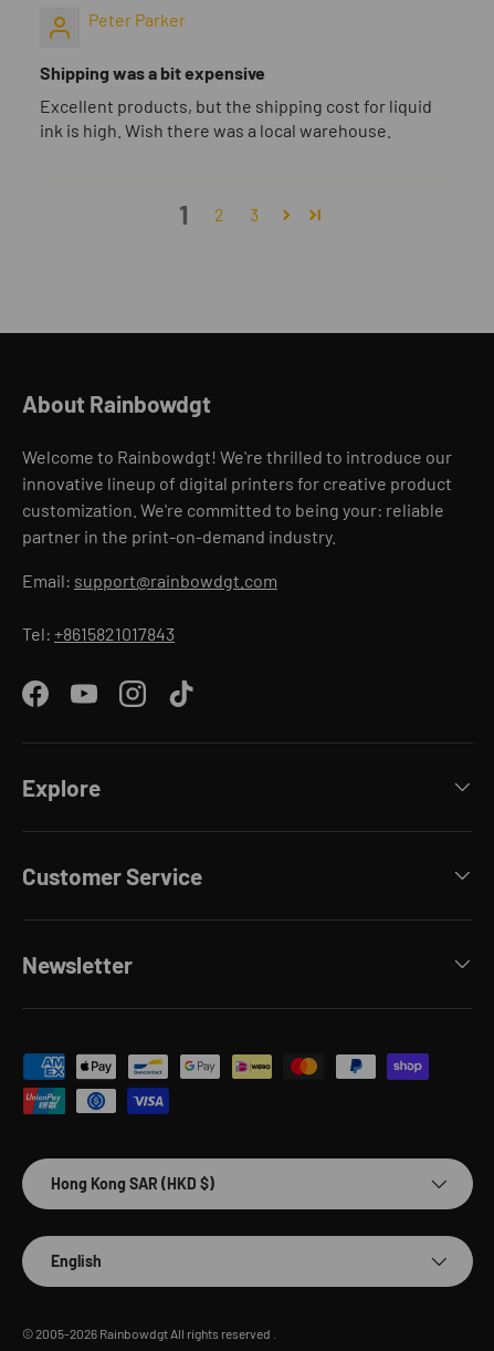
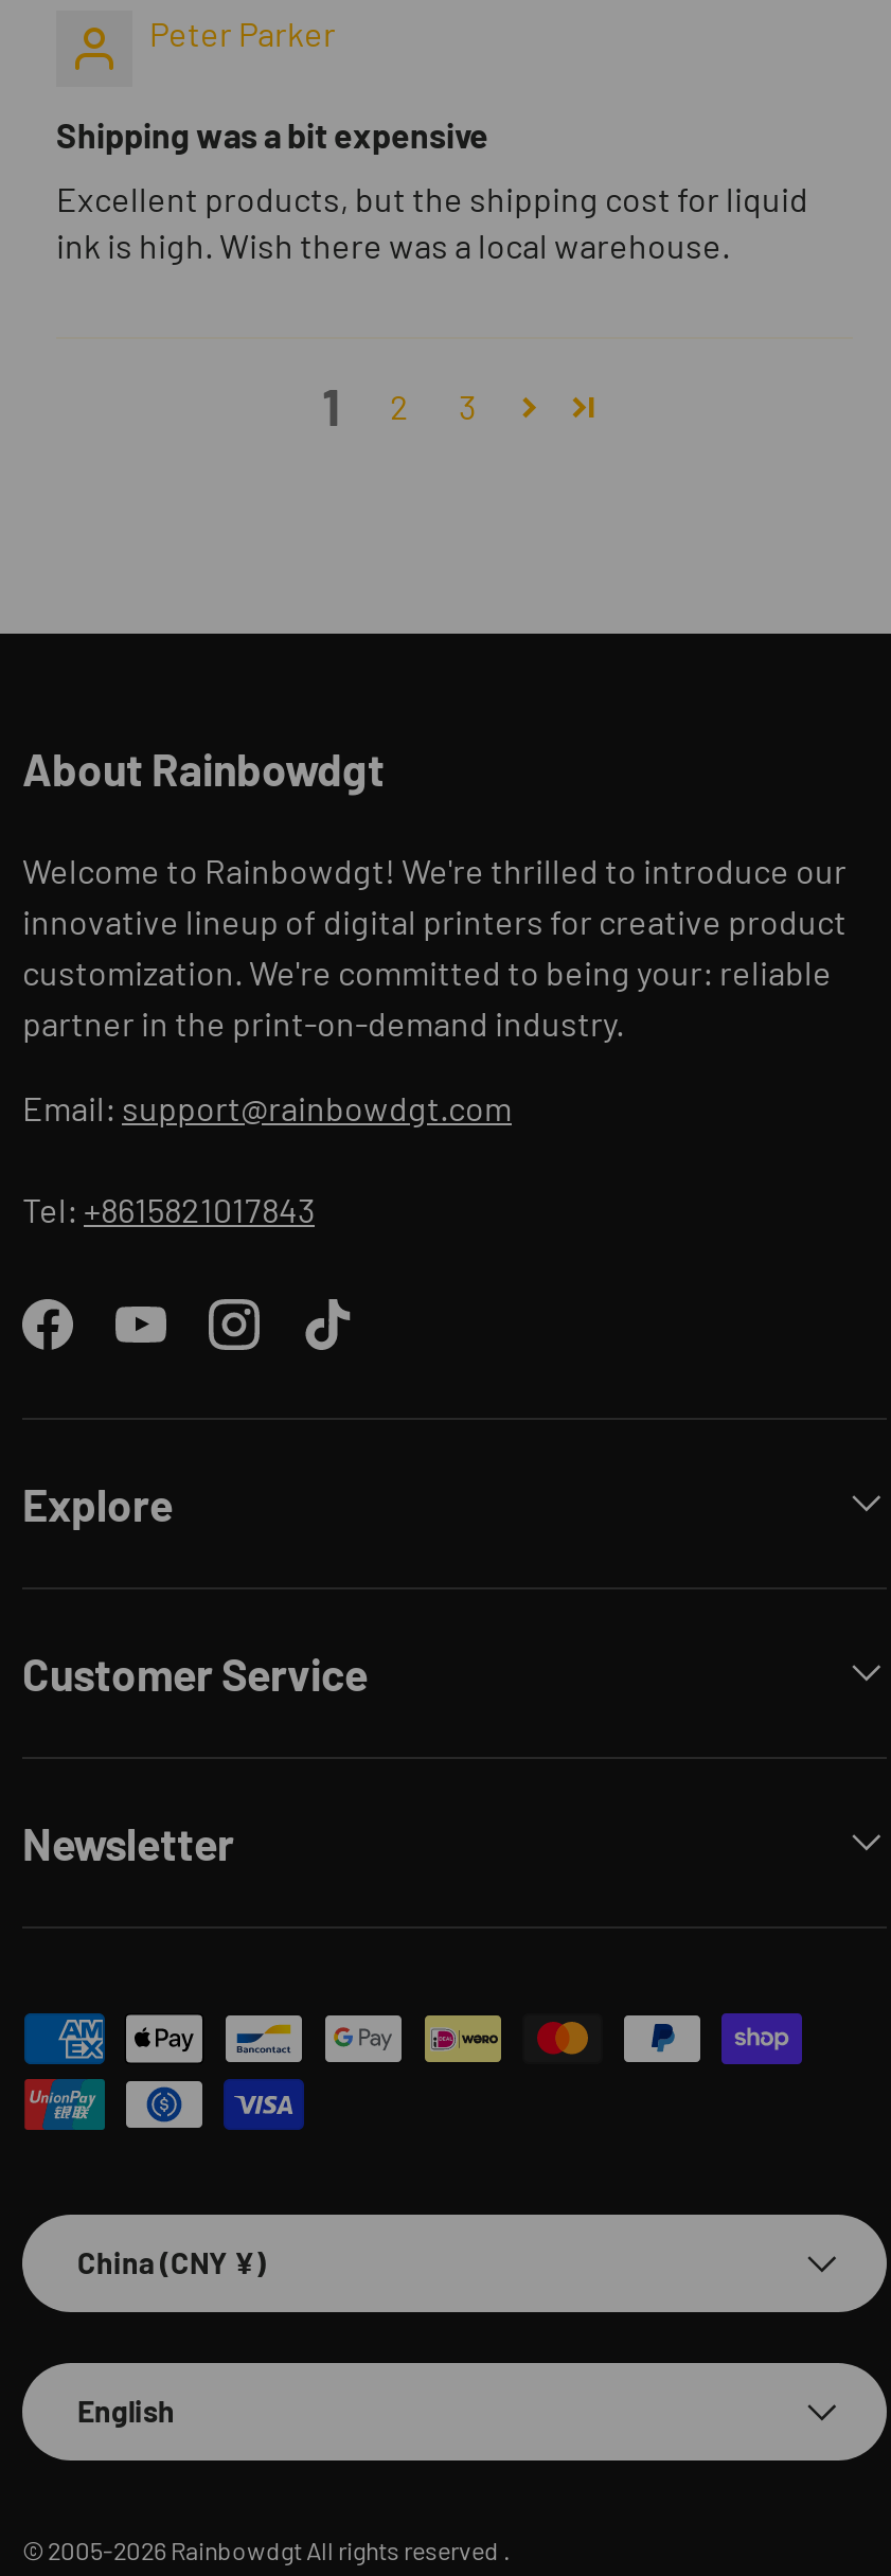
[51,1174,214,1192] Hong Kong SAR (HKD $) -> [77,2244,266,2280] China (CNY ¥)

